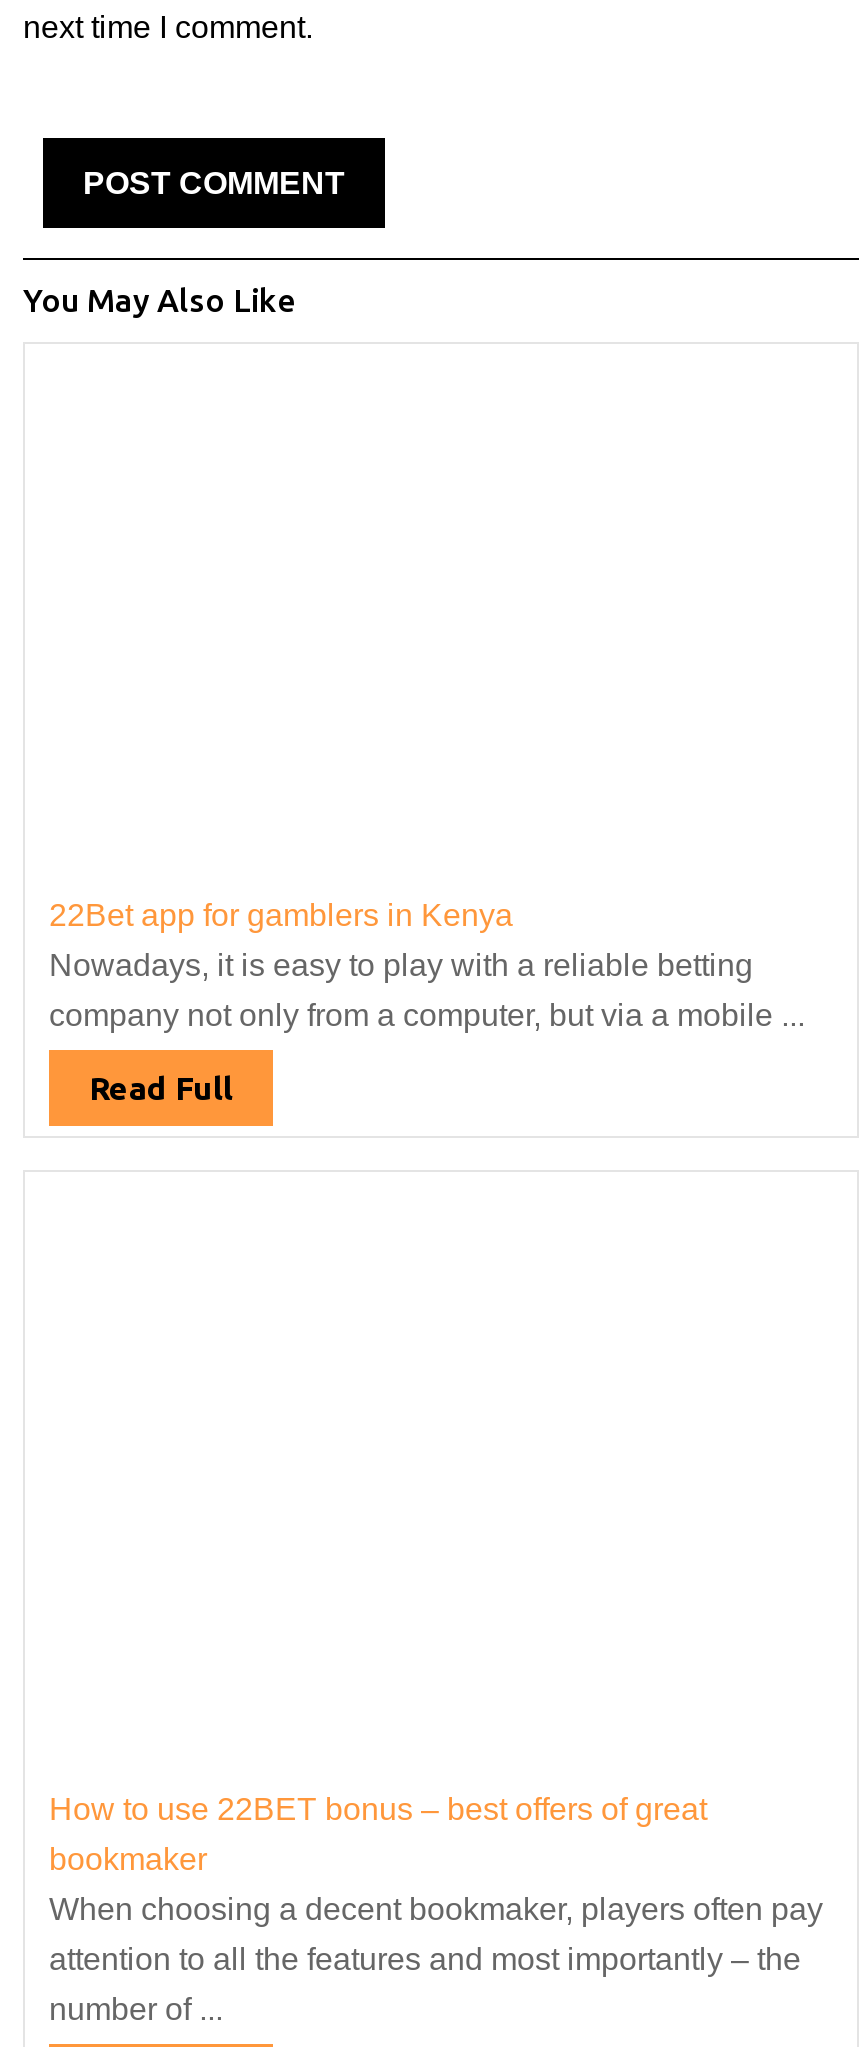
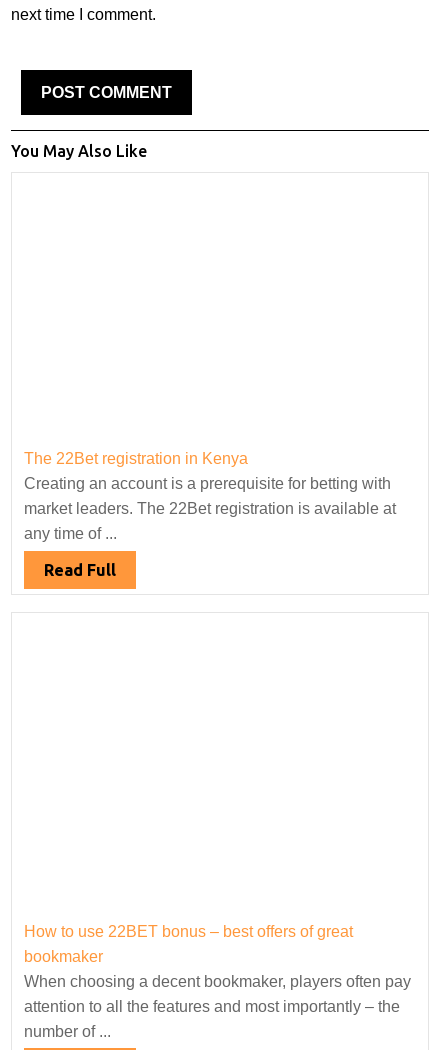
[49,898,805,1032] 22Bet app for gamblers in Kenya | Nowadays, it is easy to play with a reliable betting | company not only from a computer, but via a mobile ... -> [24,450,396,542] The 22Bet registration in Kenya | Creating an account is a prerequisite for betting with | market leaders. The 22Bet registration is available at | any time of ...

